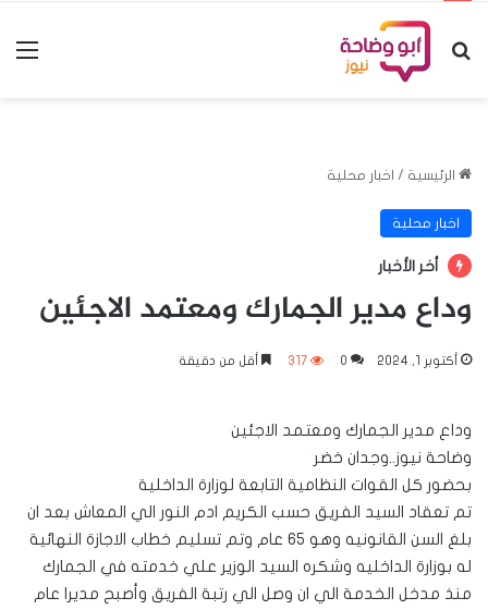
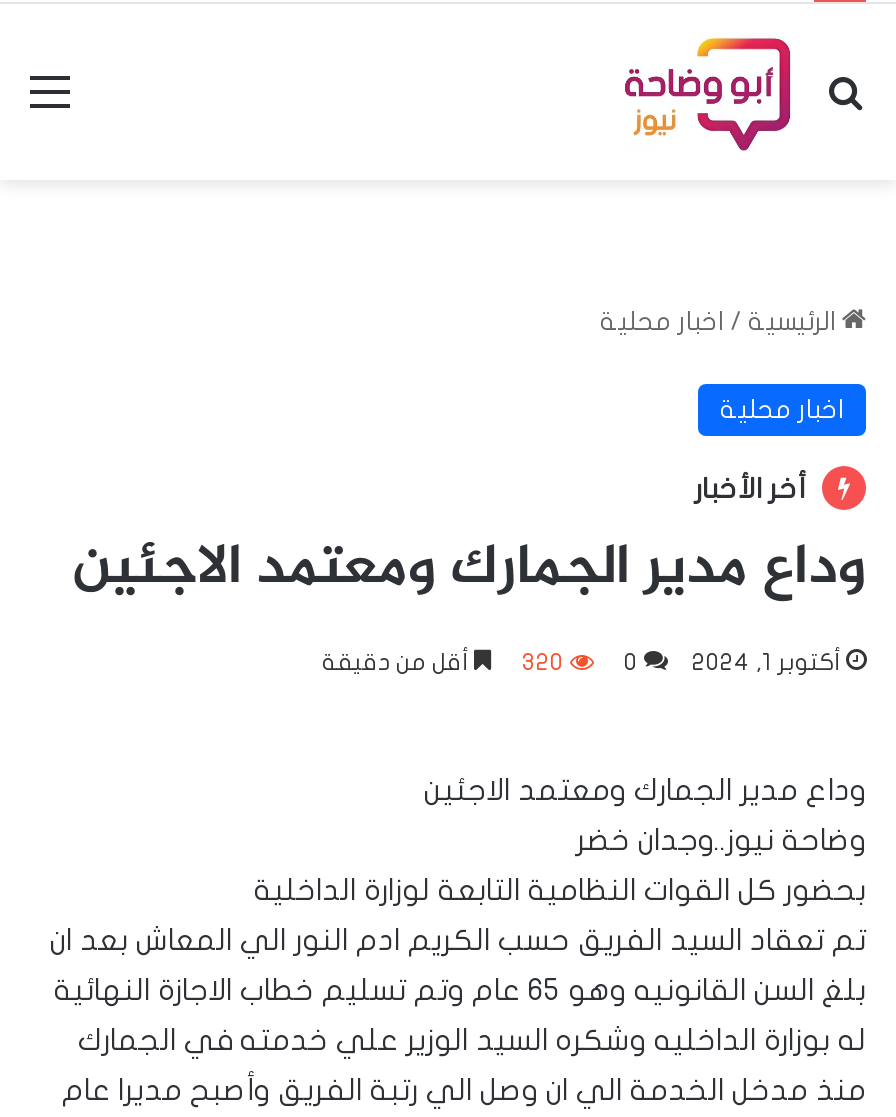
[288,354,307,367] 317 -> [522,650,564,674] 320

